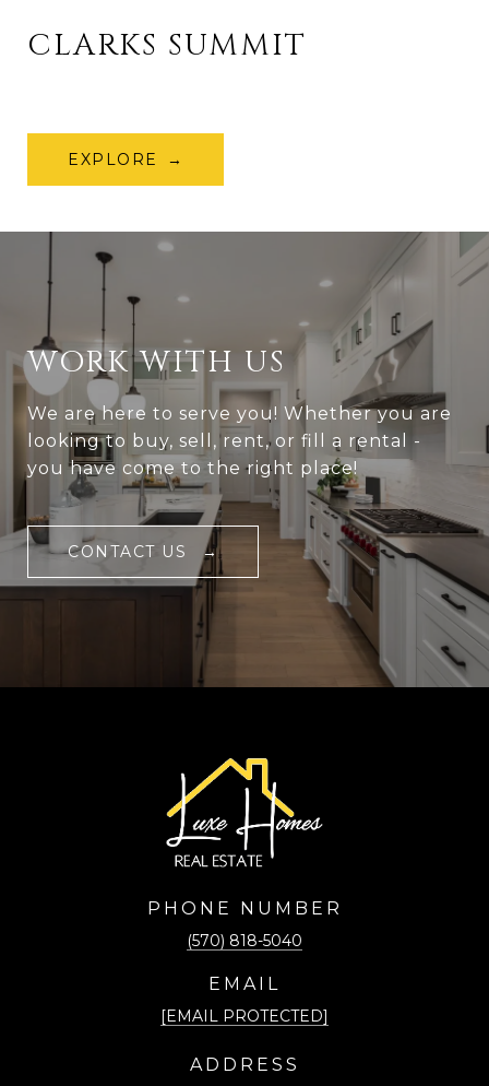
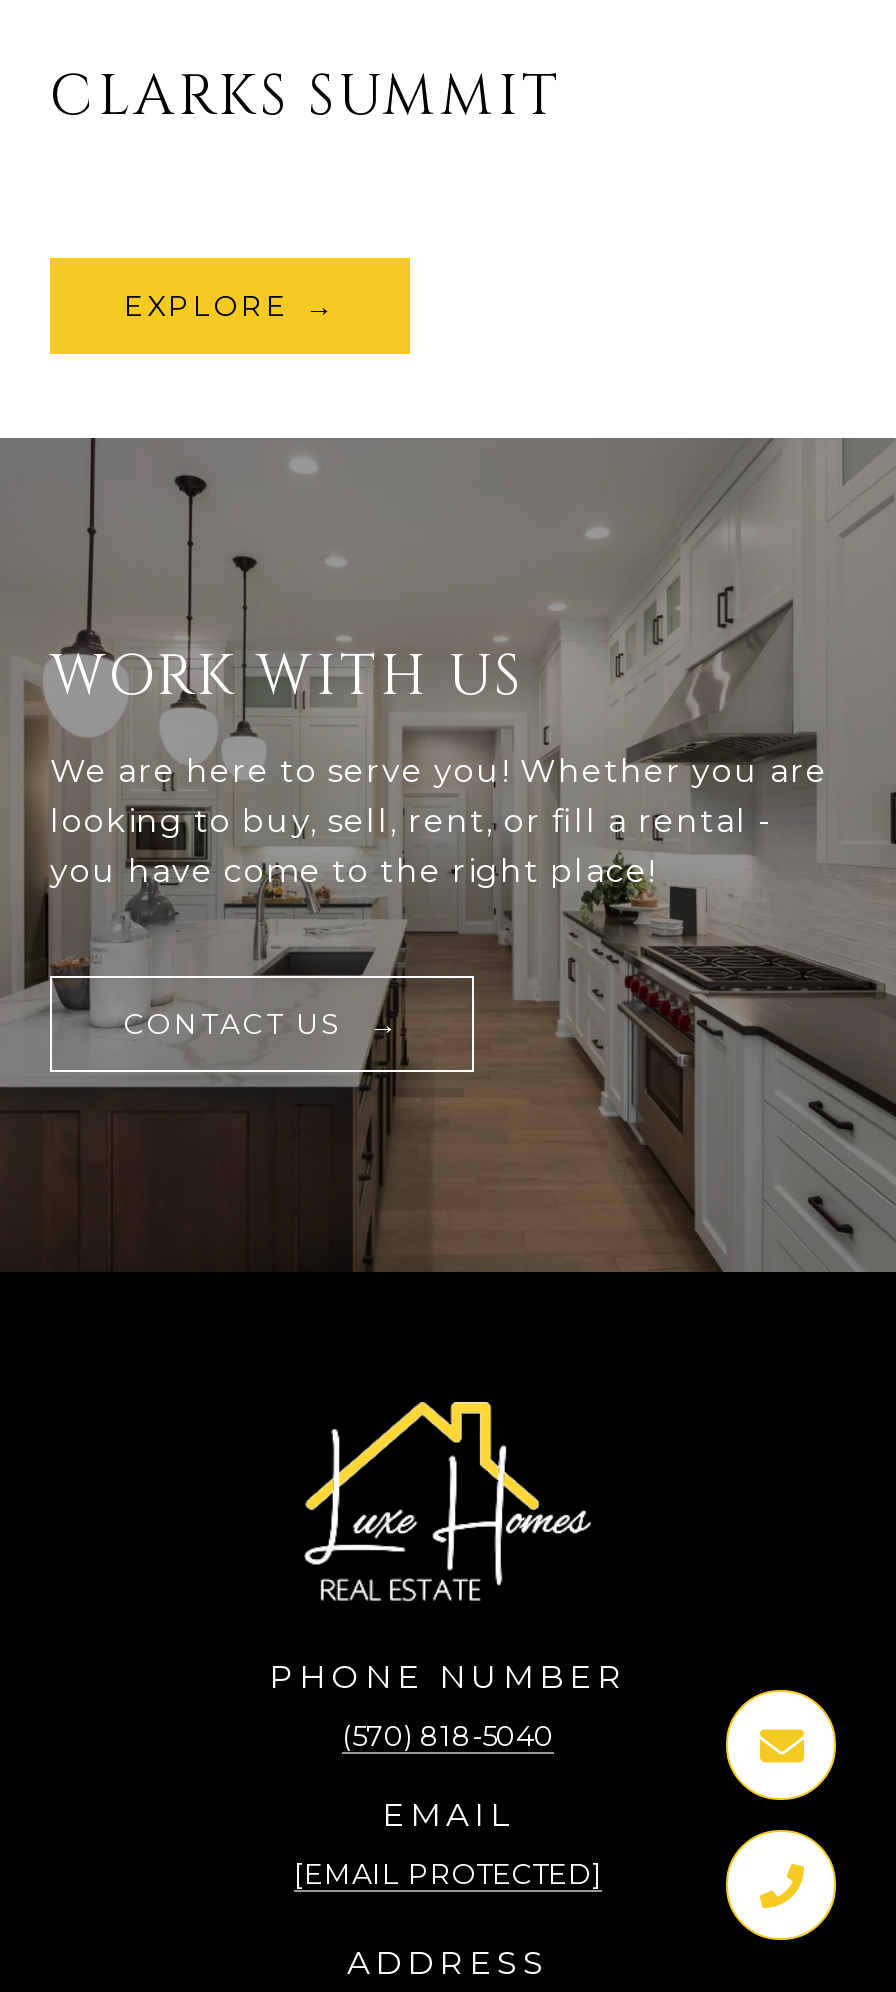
none -> [724,1688,838,1802] [image]
none -> [724,1828,838,1942] [image]

